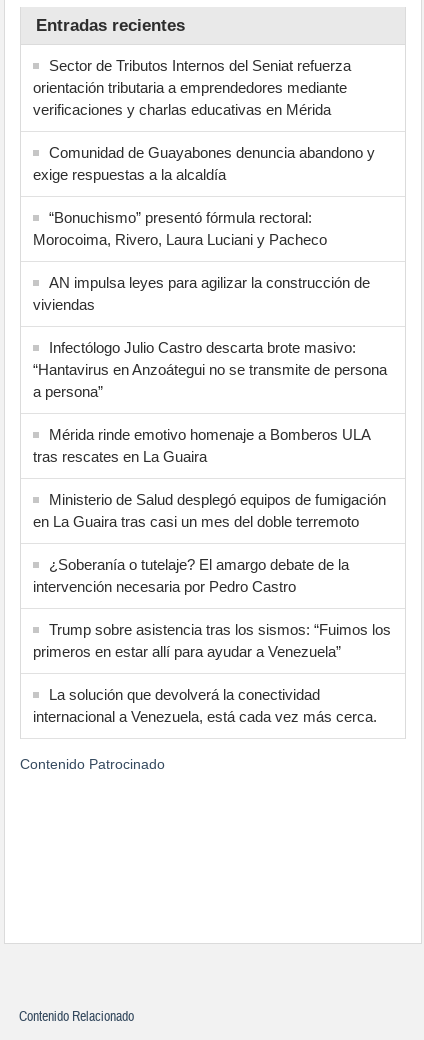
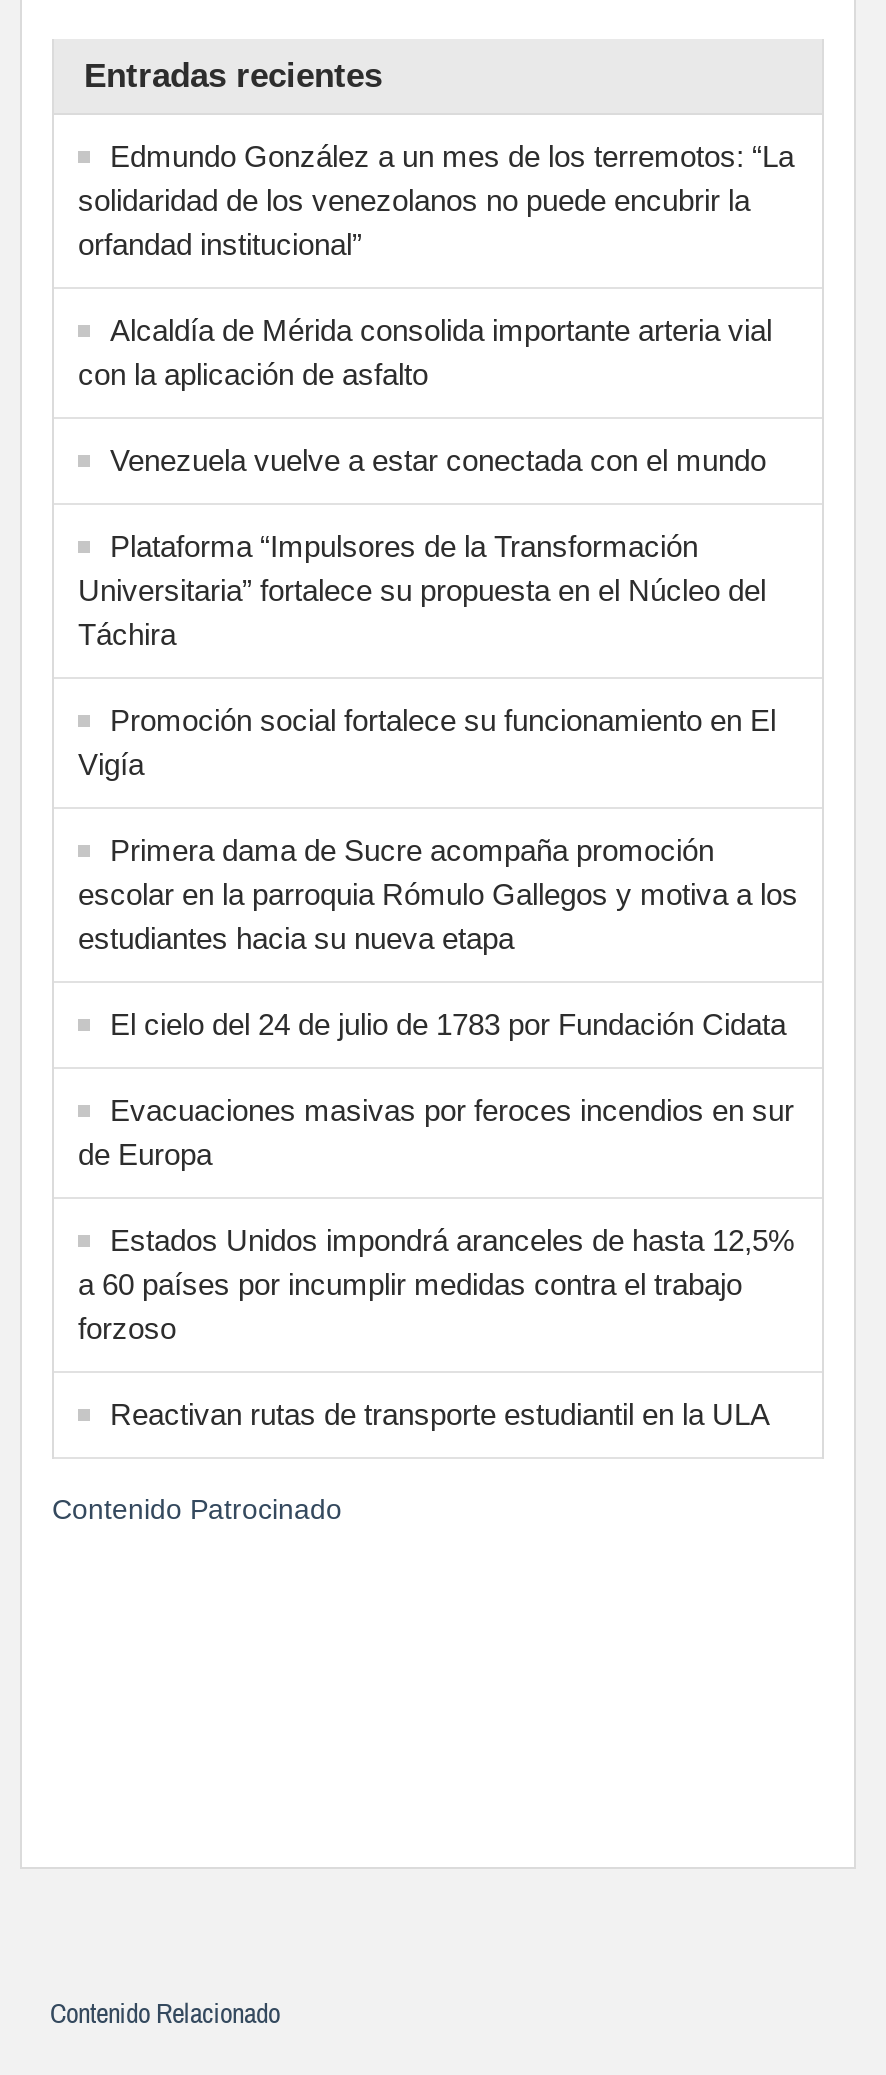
[33,57,351,118] Sector de Tributos Internos del Seniat refuerza | orientación tributaria a emprendedores mediante | verificaciones y charlas educativas en Mérida -> [78,138,794,260] Edmundo González a un mes de los terremotos: “La | solidaridad de los venezolanos no puede encubrir la | orfandad institucional”
[33,144,375,183] Comunidad de Guayabones denuncia abandono y | exige respuestas a la alcaldía -> [78,312,772,390] Alcaldía de Mérida consolida importante arteria vial | con la aplicación de asfalto
[33,209,327,248] “Bonuchismo” presentó fórmula rectoral: | Morocoima, Rivero, Laura Luciani y Pacheco -> [110,442,766,476] Venezuela vuelve a estar conectada con el mundo
[33,274,370,313] AN impulsa leyes para agilizar la construcción de | viviendas -> [78,528,766,650] Plataforma “Impulsores de la Transformación | Universitaria” fortalece su propuesta en el Núcleo del | Táchira
[33,339,387,400] Infectólogo Julio Castro descarta brote masivo: | “Hantavirus en Anzoátegui no se transmite de persona | a persona” -> [78,702,776,780] Promoción social fortalece su funcionamiento en El | Vigía
[33,426,370,465] Mérida rinde emotivo homenaje a Bomberos ULA | tras rescates en La Guaira -> [78,832,798,954] Primera dama de Sucre acompaña promoción | escolar en la parroquia Rómulo Gallegos y motiva a los | estudiantes hacia su nueva etapa
[33,491,386,530] Ministerio de Salud desplegó equipos de fumigación | en La Guaira tras casi un mes del doble terremoto -> [110,1006,786,1040] El cielo del 24 de julio de 1783 por Fundación Cidata
[33,556,349,595] ¿Soberanía o tutelaje? El amargo debate de la | intervención necesaria por Pedro Castro -> [78,1092,794,1170] Evacuaciones masivas por feroces incendios en sur | de Europa
[33,621,391,660] Trump sobre asistencia tras los sismos: “Fuimos los | primeros en estar allí para ayudar a Venezuela” -> [78,1222,794,1344] Estados Unidos impondrá aranceles de hasta 12,5% | a 60 países por incumplir medidas contra el trabajo | forzoso
[33,686,377,725] La solución que devolverá la conectividad | internacional a Venezuela, está cada vez más cerca. -> [110,1396,770,1430] Reactivan rutas de transporte estudiantil en la ULA

